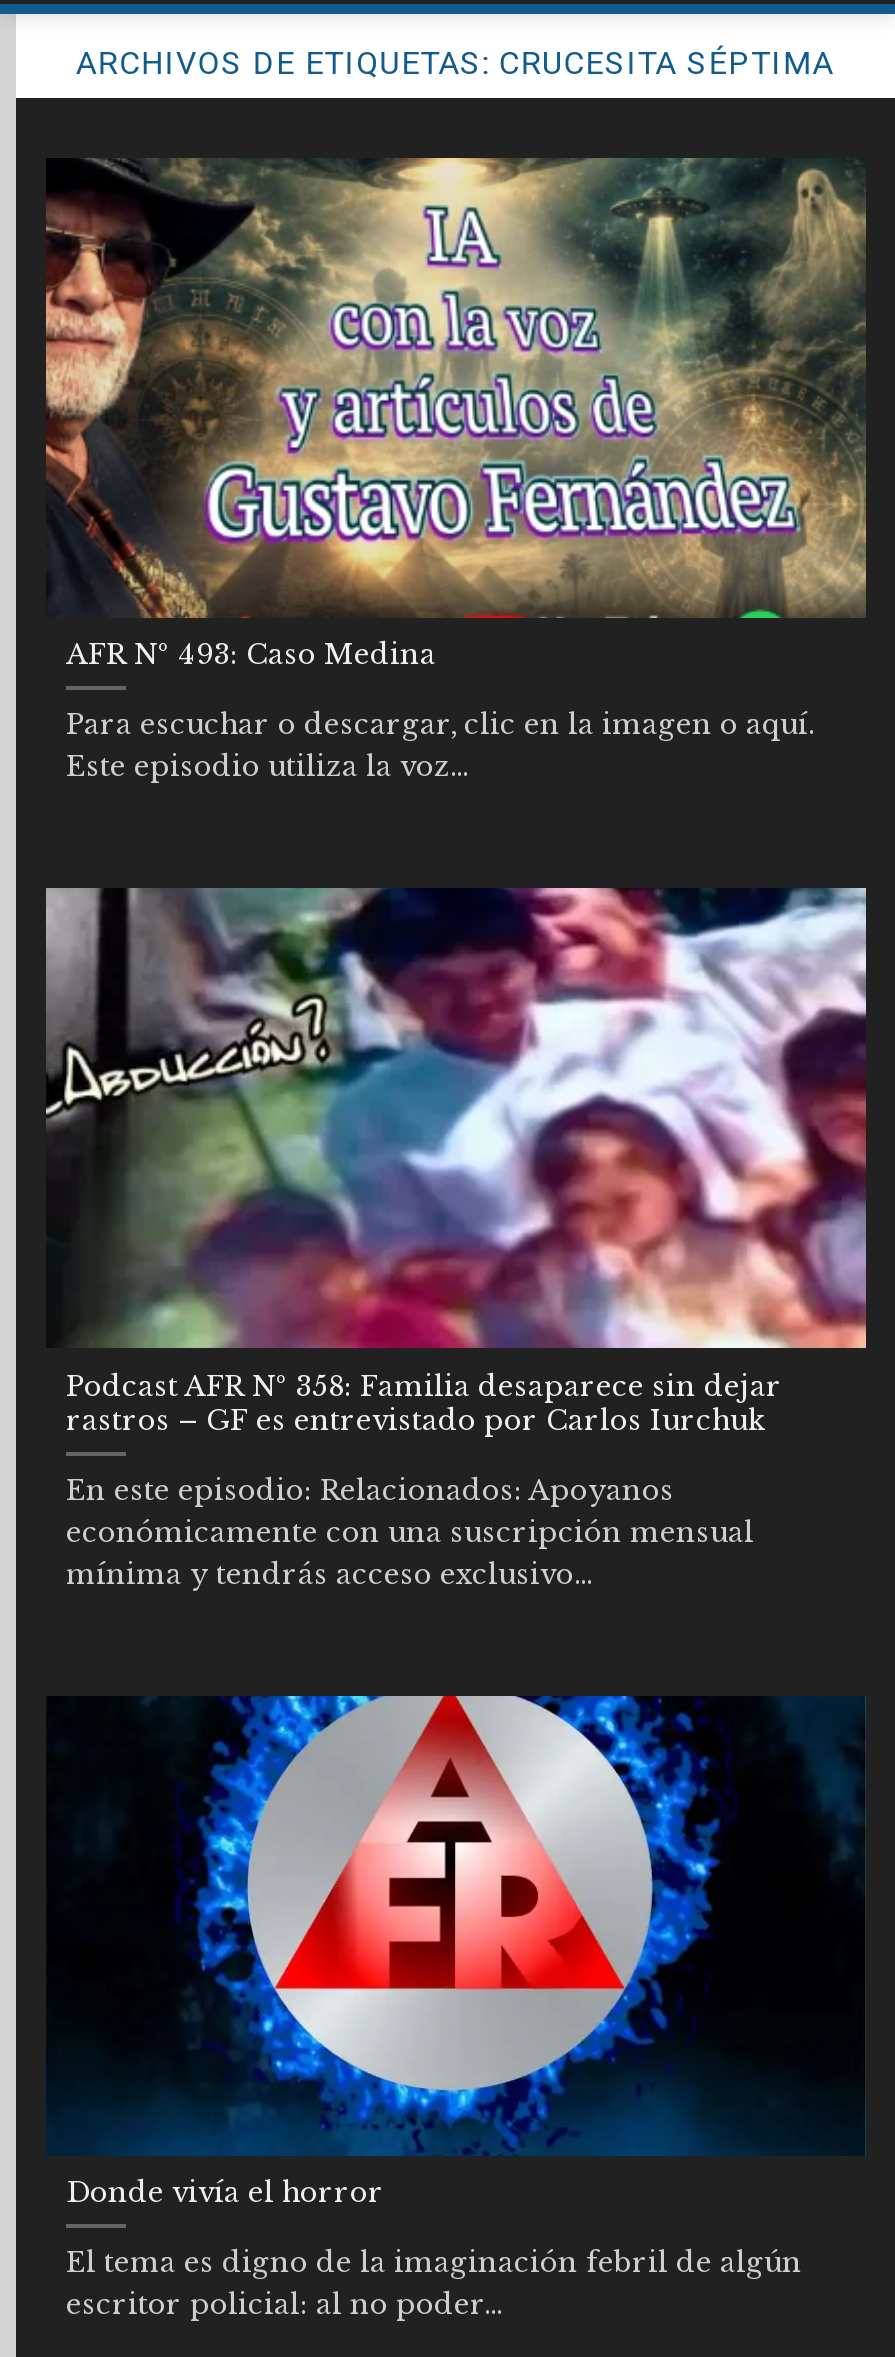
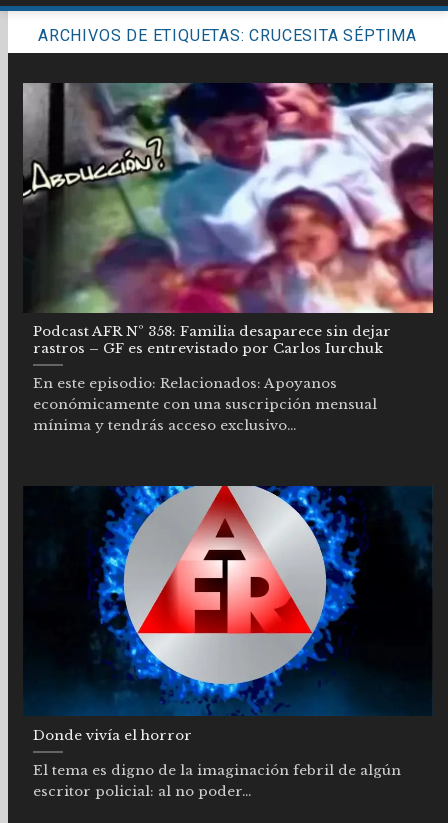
[44,156,866,784] [image] | AFR Nº 493: Caso Medina | Para escuchar o descargar, clic en la imagen o aquí. | Este episodio utiliza la voz... -> none

